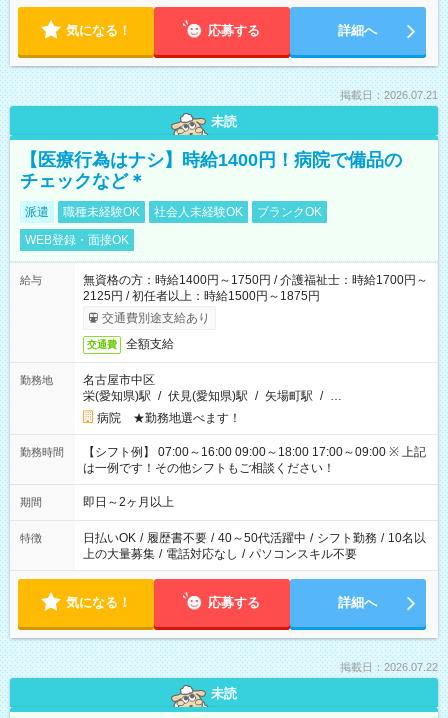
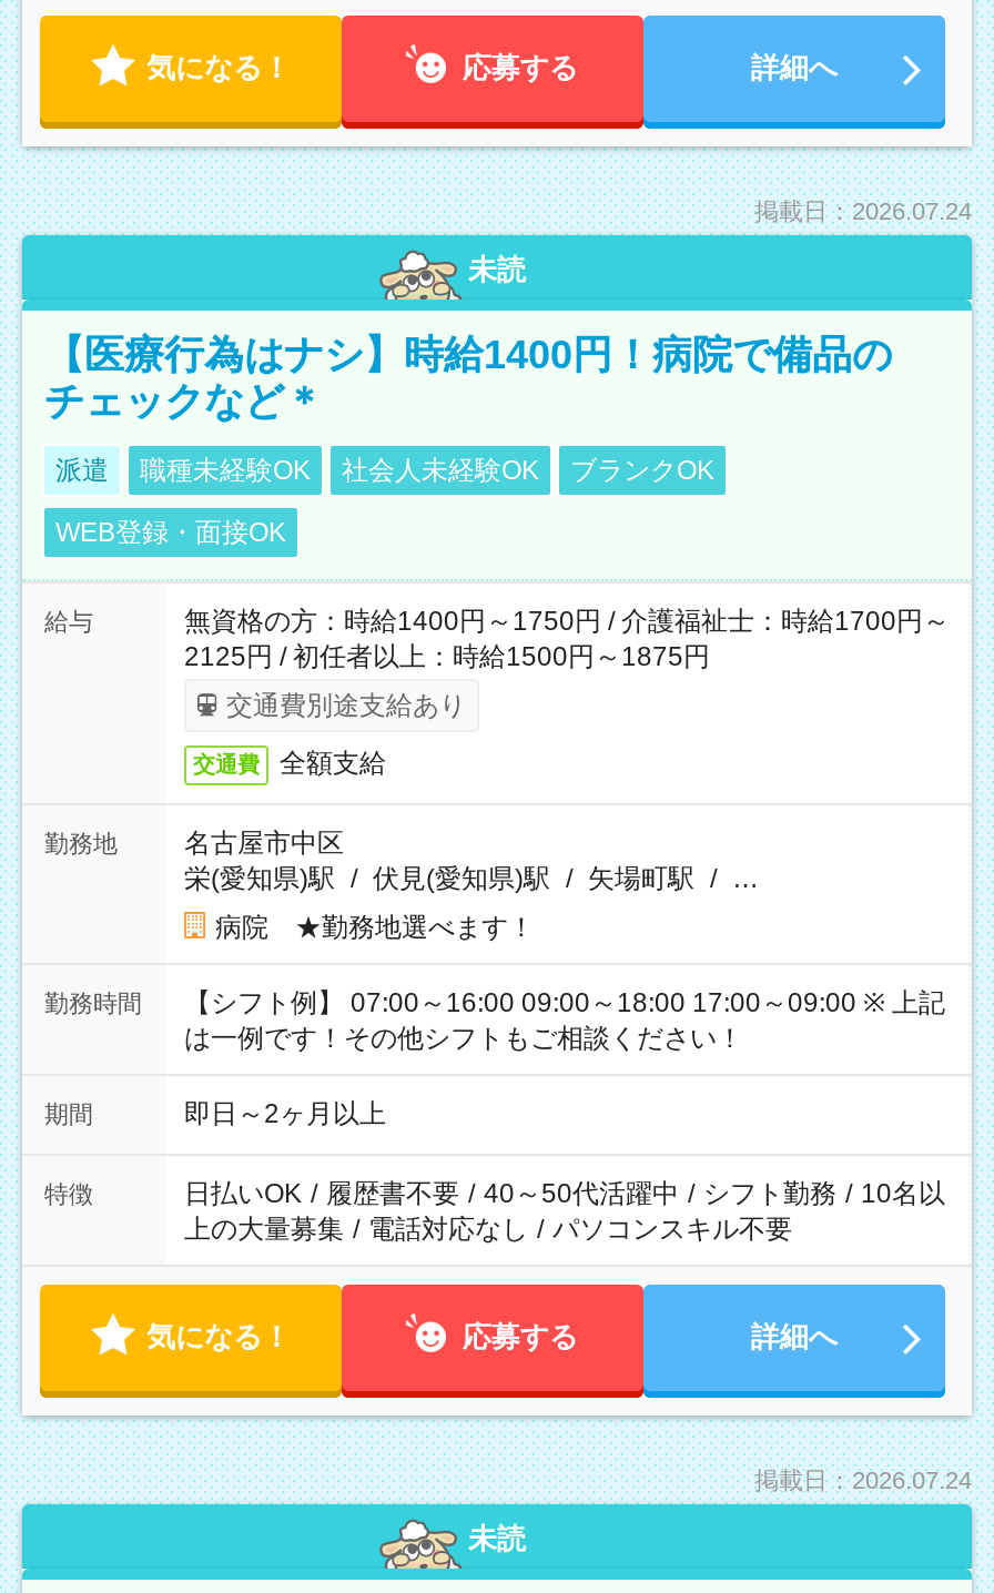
[340,89,438,101] 掲載日：2026.07.21 -> [754,197,972,224] 掲載日：2026.07.24
[340,661,438,673] 掲載日：2026.07.22 -> [754,1467,972,1493] 掲載日：2026.07.24

